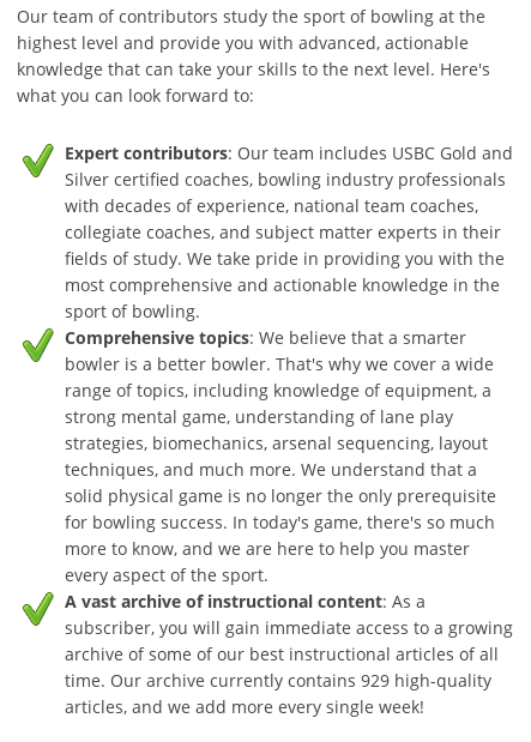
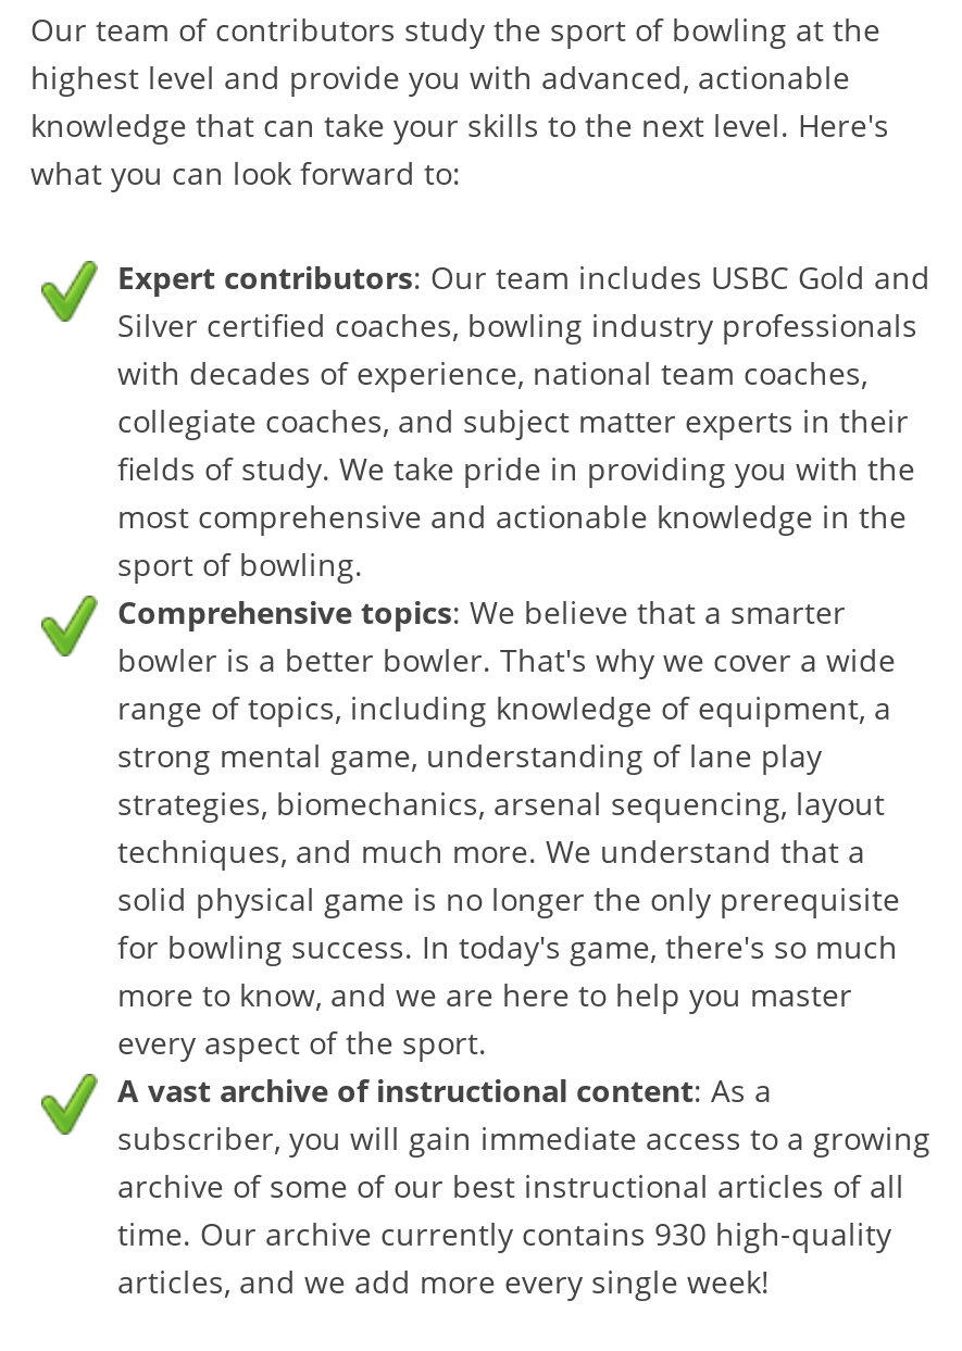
[65,669,491,692] time. Our archive currently contains 929 high-quality -> [117,1213,891,1254] time. Our archive currently contains 930 high-quality

